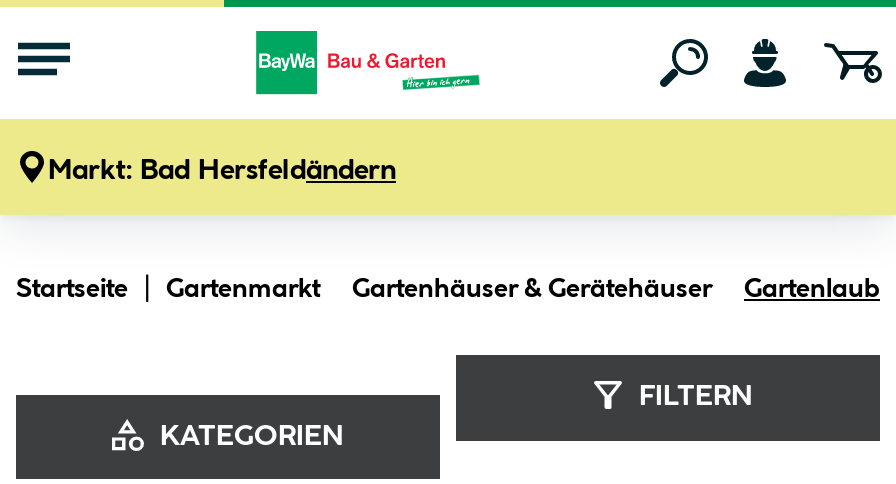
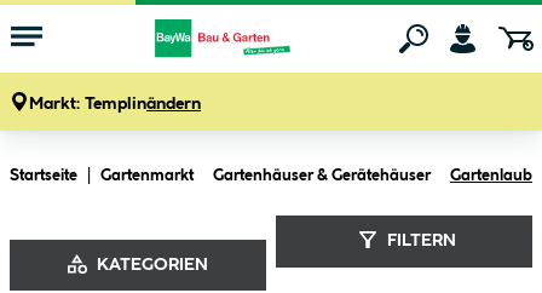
[48,156,396,184] Markt: Bad Hersfeldändern -> [29,95,201,112] Markt: Templinändern

